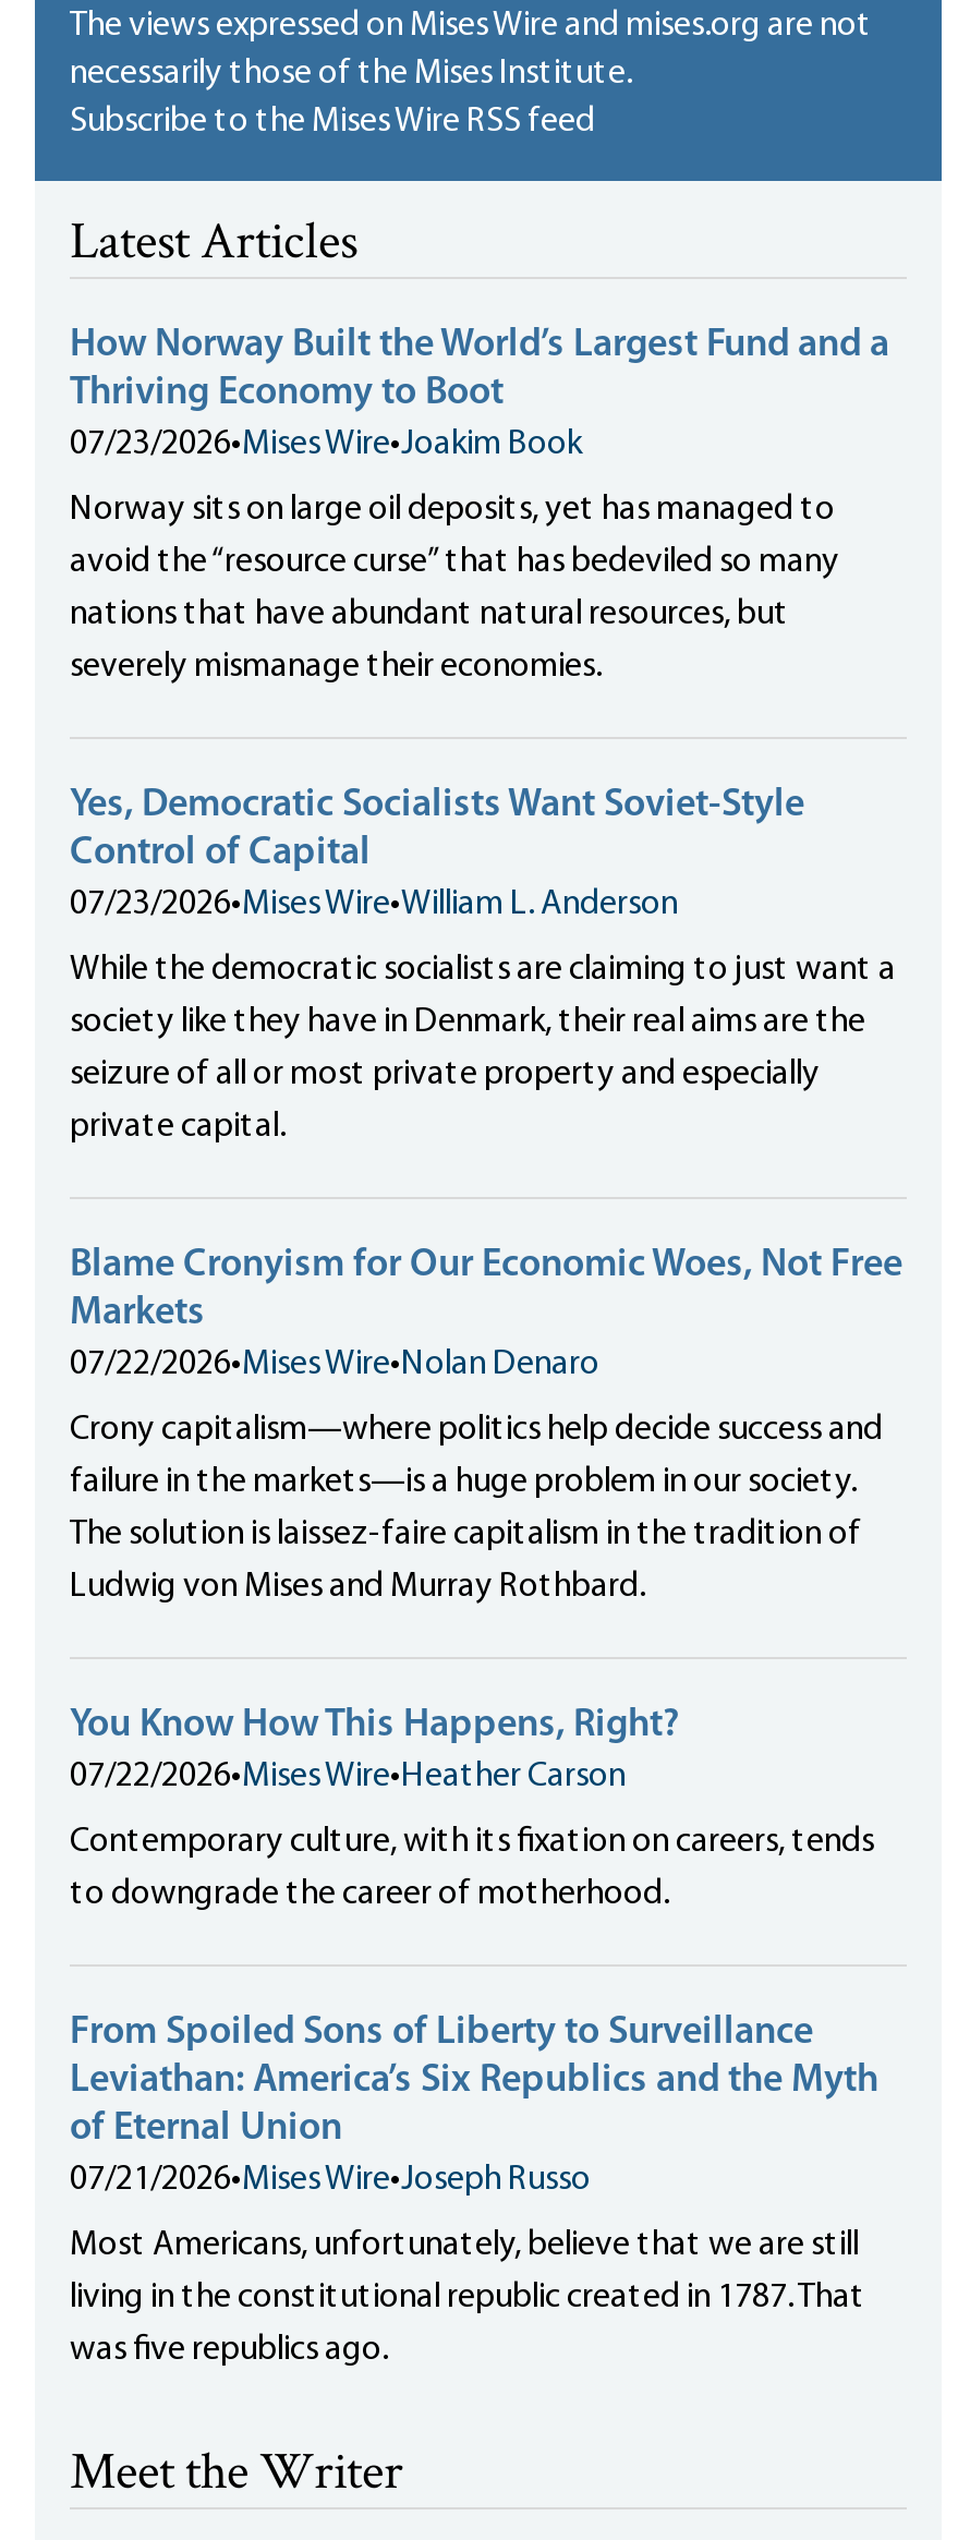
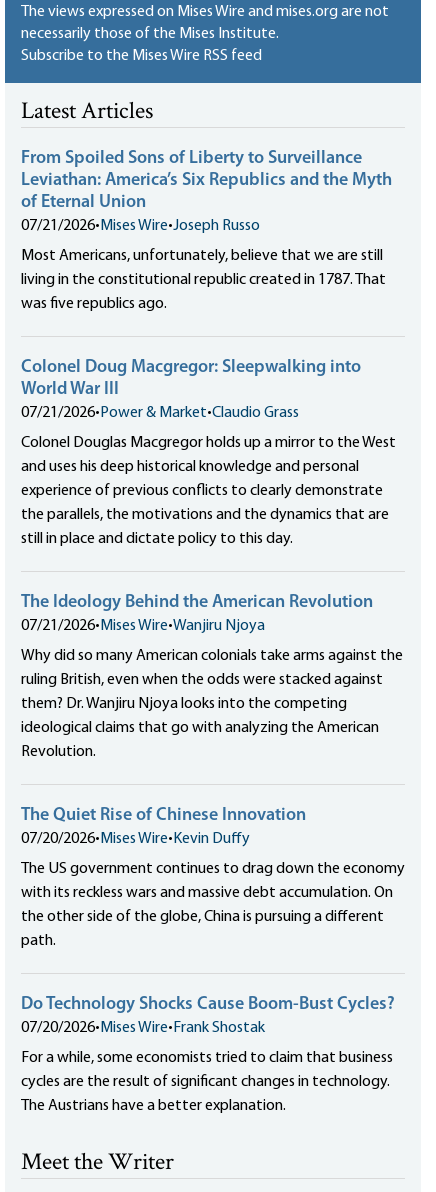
[70,325,902,1912] How Norway Built the World’s Largest Fund and a | Thriving Economy to Boot | 07/23/2026•Mises Wire•Joakim Book | Norway sits on large oil deposits, yet has managed to | avoid the “resource curse” that has bedeviled so many | nations that have abundant natural resources, but | severely mismanage their economies. | Yes, Democratic Socialists Want Soviet-Style | Control of Capital | 07/23/2026•Mises Wire•William L. Anderson | While the democratic socialists are claiming to just want a | society like they have in Denmark, their real aims are the | seizure of all or most private property and especially | private capital. | Blame Cronyism for Our Economic Woes, Not Free | Markets | 07/22/2026•Mises Wire•Nolan Denaro | Crony capitalism—where politics help decide success and | failure in the markets—is a huge problem in our society. | The solution is laissez-faire capitalism in the tradition of | Ludwig von Mises and Murray Rothbard. | You Know How This Happens, Right? | 07/22/2026•Mises Wire•Heather Carson | Contemporary culture, with its fixation on careers, tends | to downgrade the career of motherhood. -> none
moved [70,2013,878,2368] -> [21,149,392,312]: From Spoiled Sons of Liberty to Surveillance | Leviathan: America’s Six Republics and the Myth | of Eternal Union | 07/21/2026•Mises Wire•Joseph Russo | Most Americans, unfortunately, believe that we are still | living in the constitutional republic created in 1787. That | was five republics ago.
none -> [21,358,405,1114] Colonel Doug Macgregor: Sleepwalking into | World War III | 07/21/2026• Power & Market•Claudio Grass | Colonel Douglas Macgregor holds up a mirror to the West | and uses his deep historical knowledge and personal | experience of previous conflicts to clearly demonstrate | the parallels, the motivations and the dynamics that are | still in place and dictate policy to this day. | The Ideology Behind the American Revolution | 07/21/2026• Mises Wire•Wanjiru Njoya | Why did so many American colonials take arms against the | ruling British, even when the odds were stacked against | them? Dr. Wanjiru Njoya looks into the competing | ideological claims that go with analyzing the American | Revolution. | The Quiet Rise of Chinese Innovation | 07/20/2026• Mises Wire• Kevin Duffy | The US government continues to drag down the economy | with its reckless wars and massive debt accumulation. On | the other side of the globe, China is pursuing a different | path. | Do Technology Shocks Cause Boom-Bust Cycles? | 07/20/2026• Mises Wire• Frank Shostak | For a while, some economists tried to claim that business | cycles are the result of significant changes in technology. | The Austrians have a better explanation.

